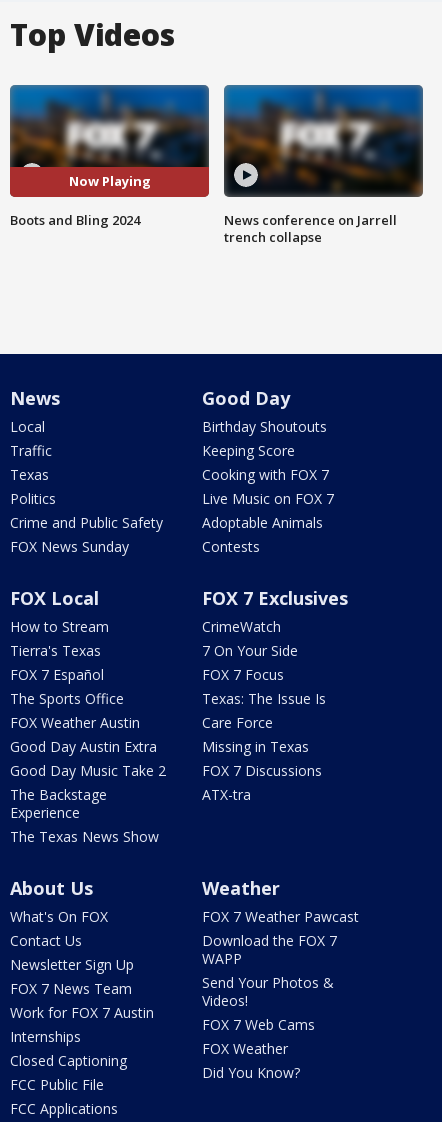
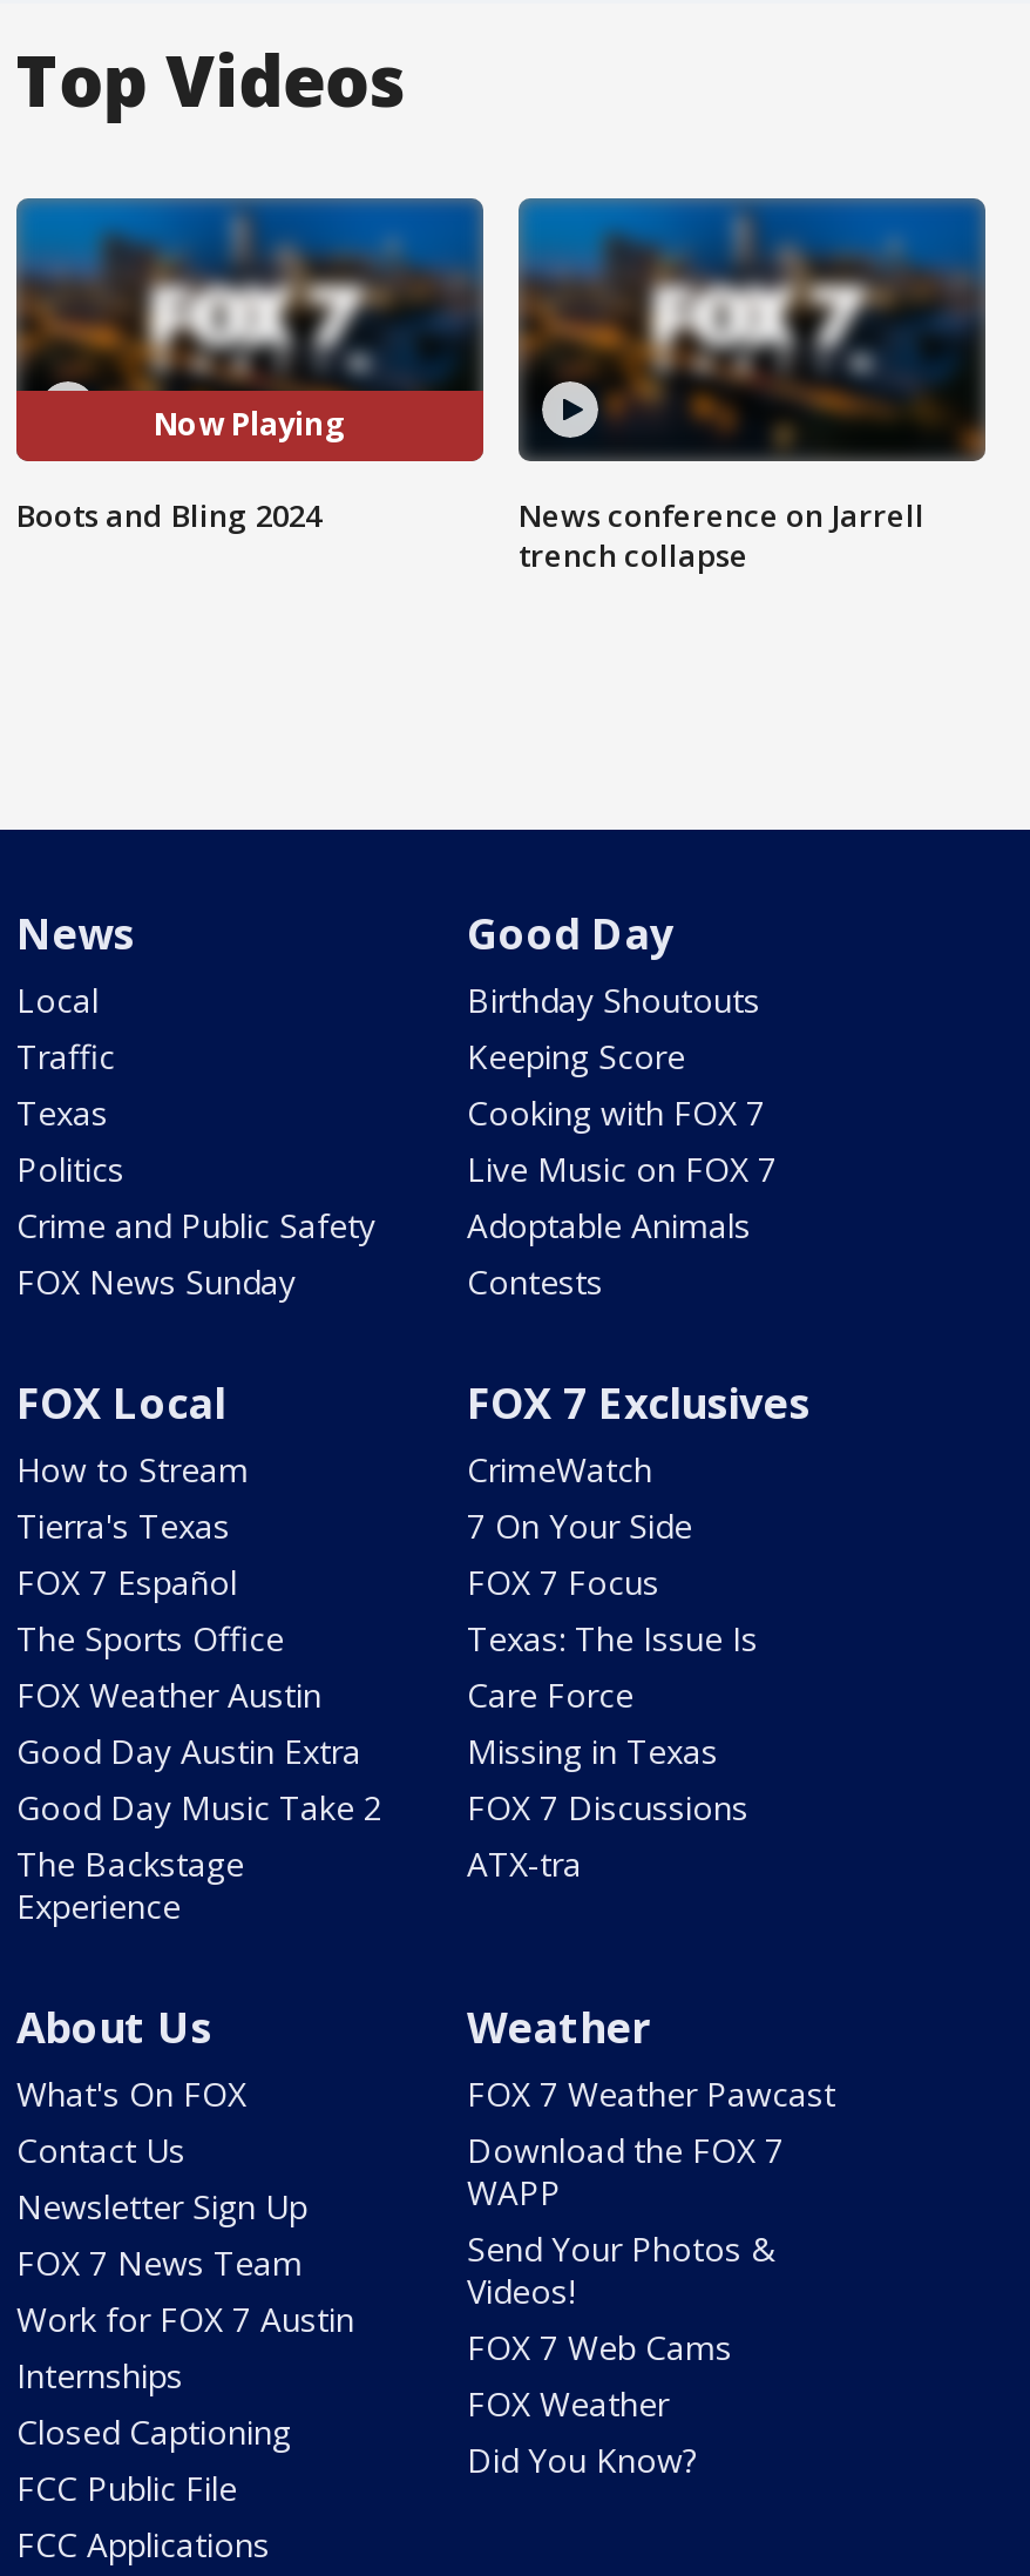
[10,827,159,846] The Texas News Show -> none

